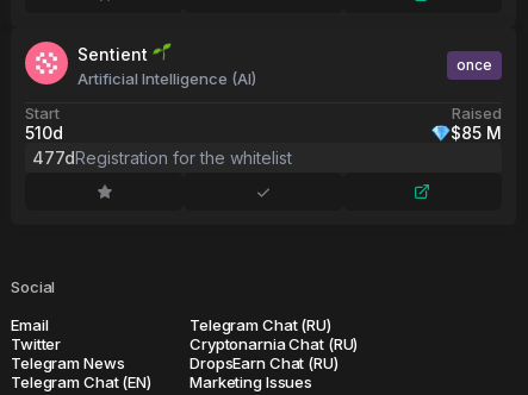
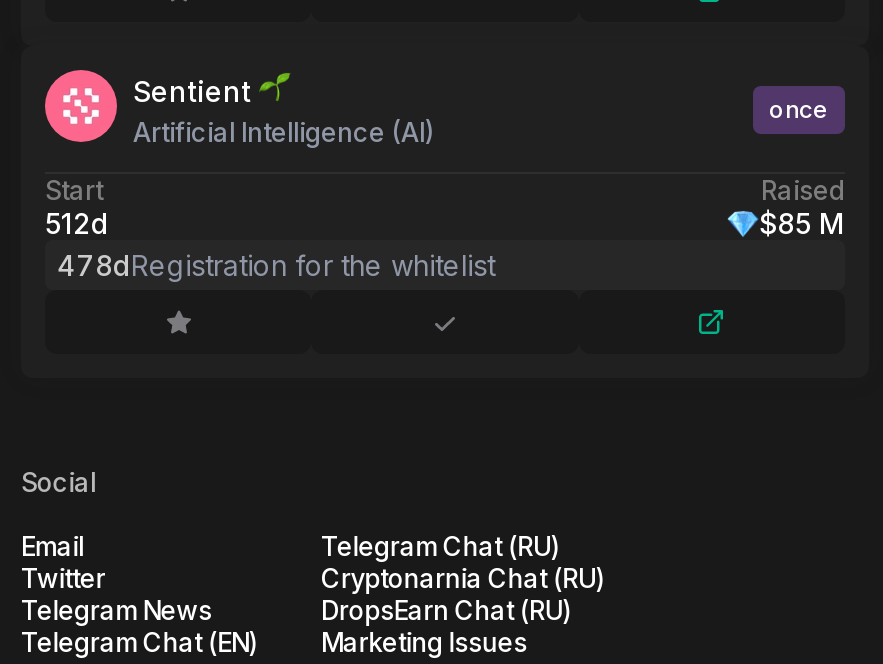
[25,123,63,143] 510d -> [45,206,109,240] 512d
[32,148,292,168] 477dRegistration for the whitelist -> [57,248,495,282] 478dRegistration for the whitelist

